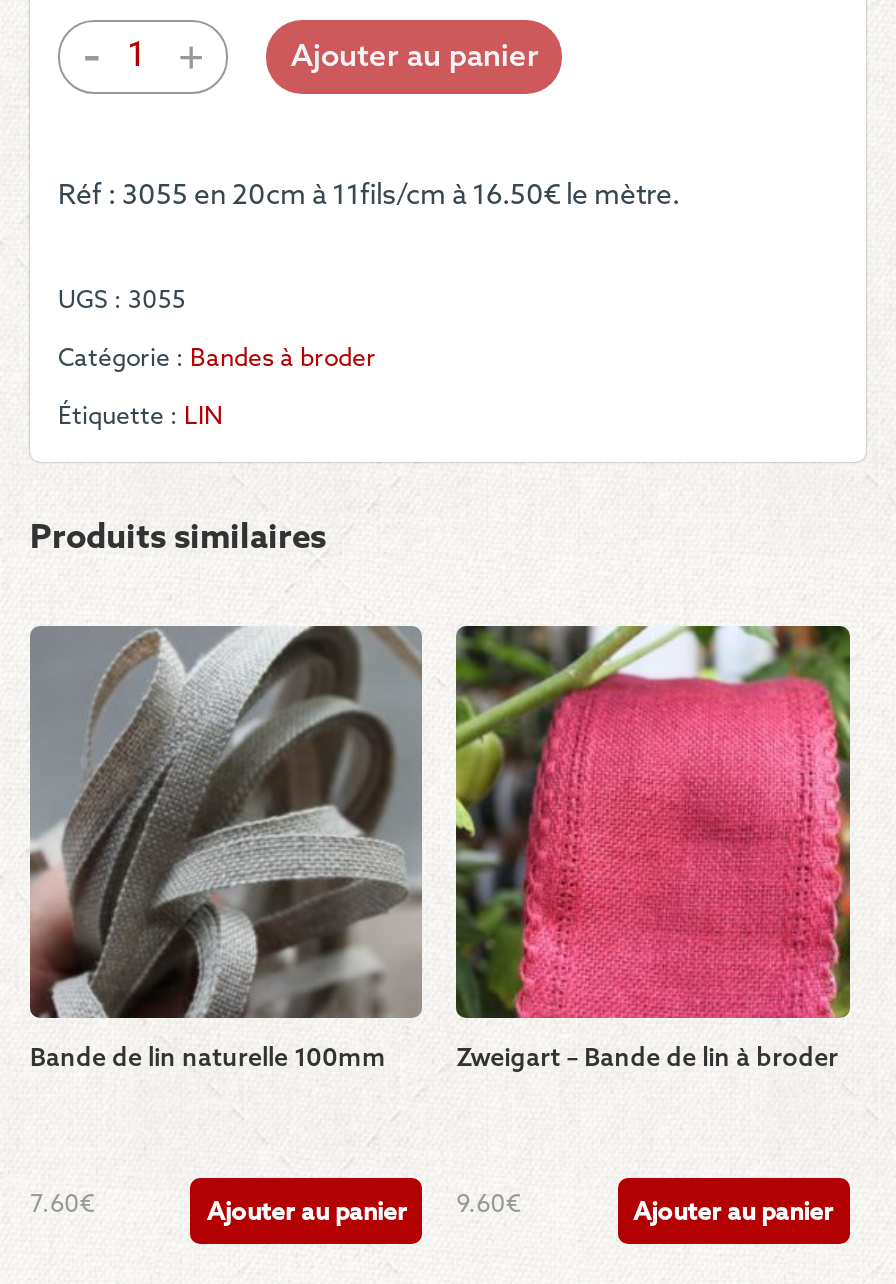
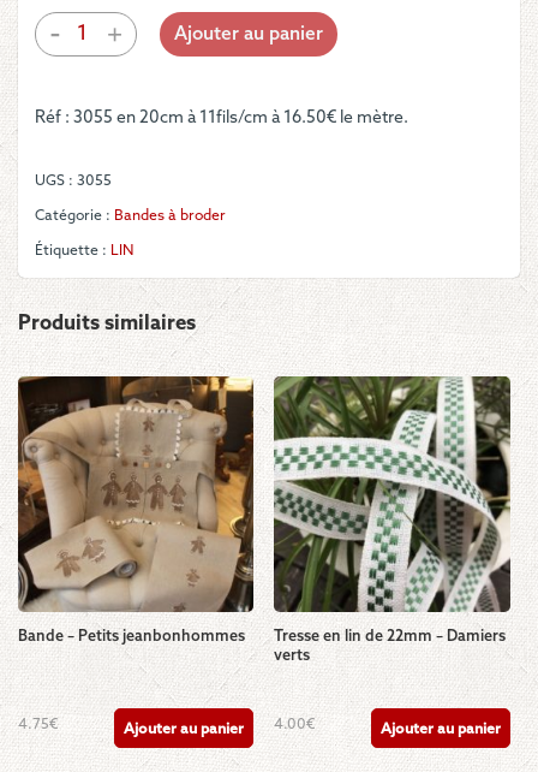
[30,624,422,1074] [image] | Bande de lin naturelle 100mm -> [17,375,255,646] [image] | Bande – Petits jeanbonhommes
[454,624,852,1074] [image] | Zweigart – Bande de lin à broder -> [274,375,512,665] [image] | Tresse en lin de 22mm – Damiers | verts
[30,1189,94,1219] 7.60€ -> [18,715,58,733] 4.75€
[207,1189,520,1229] Ajouter au panier 9.60€ -> [124,715,315,739] Ajouter au panier 4.00€

